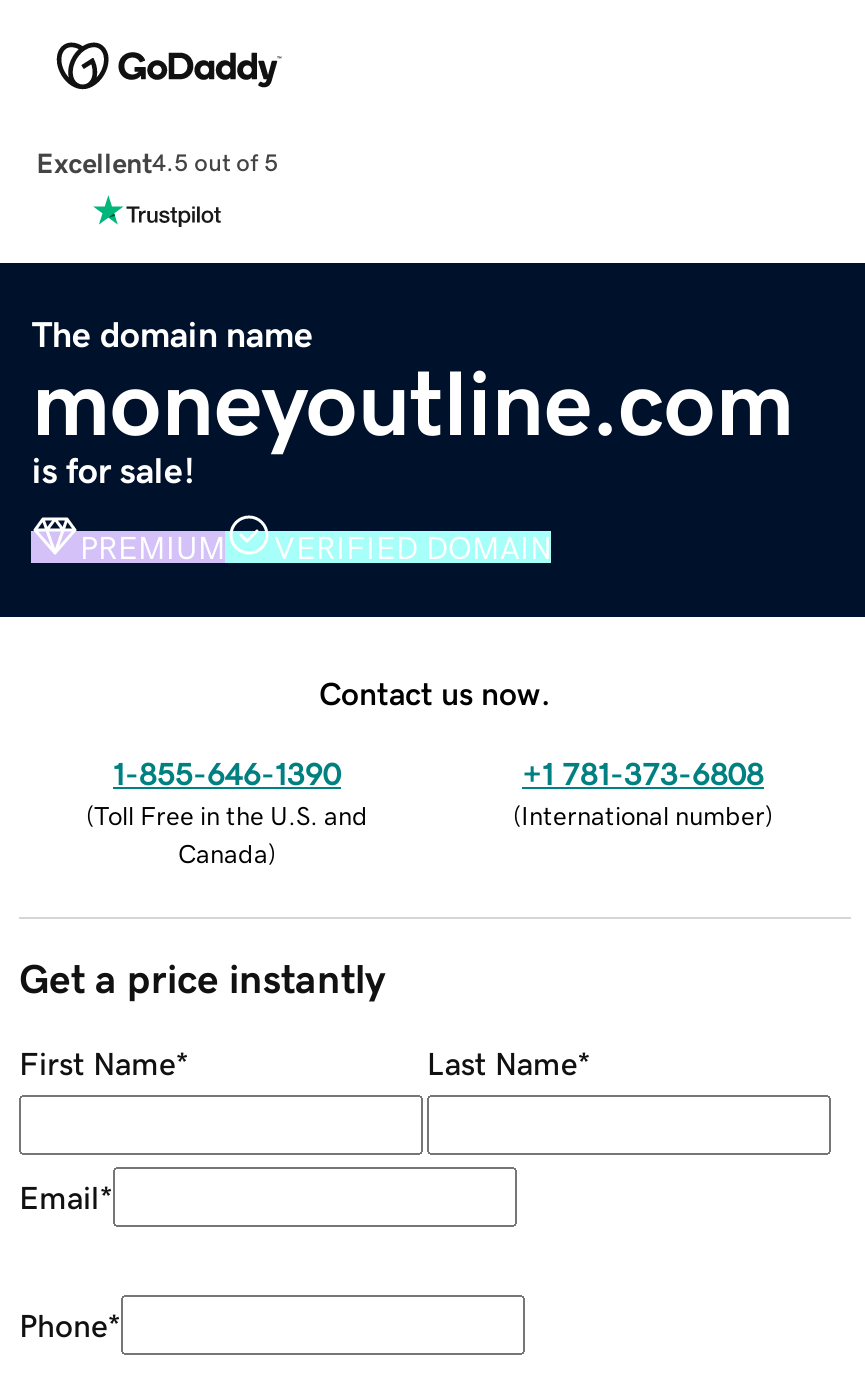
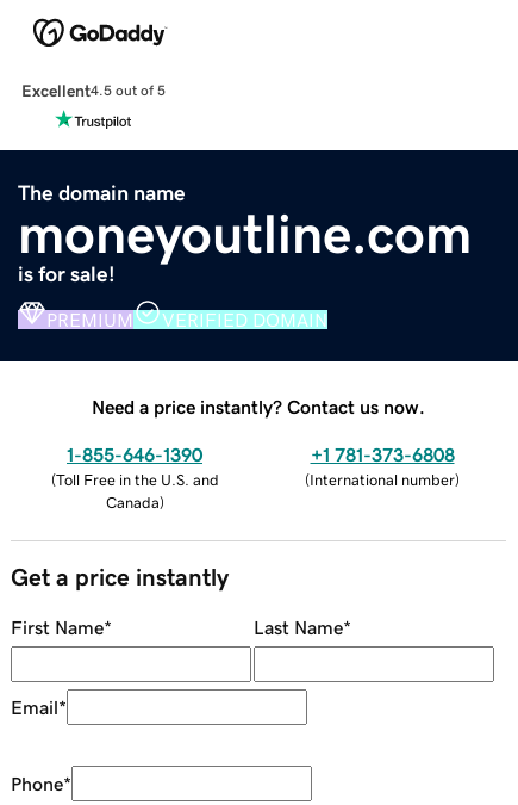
[319,676,551,708] Contact us now. -> [92,397,425,416] Need a price instantly? Contact us now.

